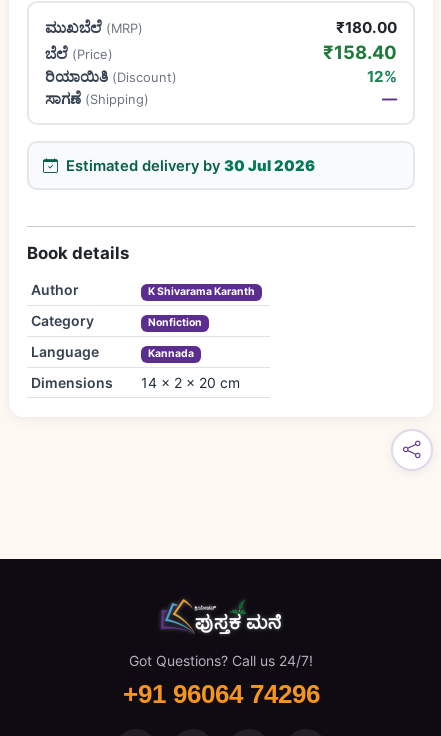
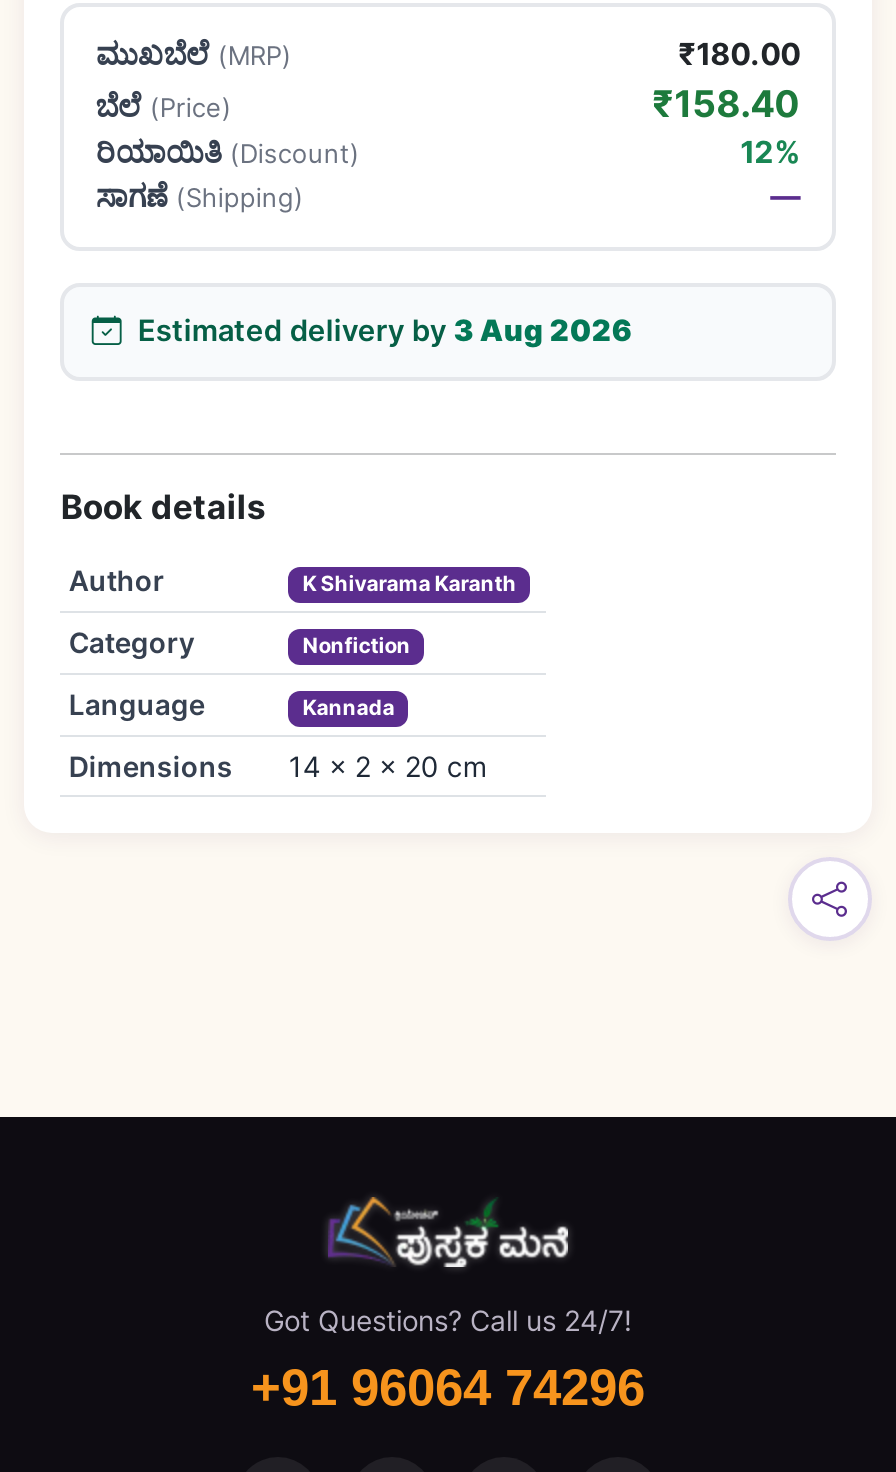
[62,157,315,175] Estimated delivery by 30 Jul 2026 -> [130,313,632,349] Estimated delivery by 3 Aug 2026

